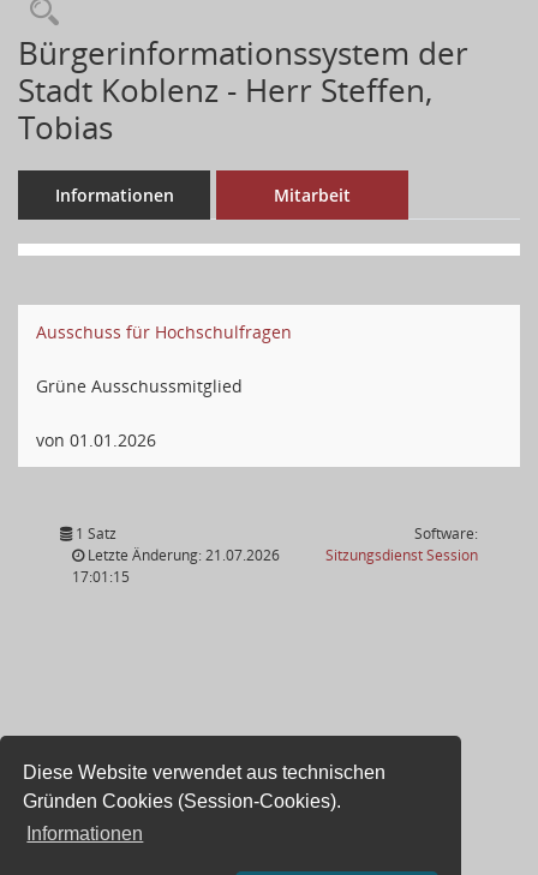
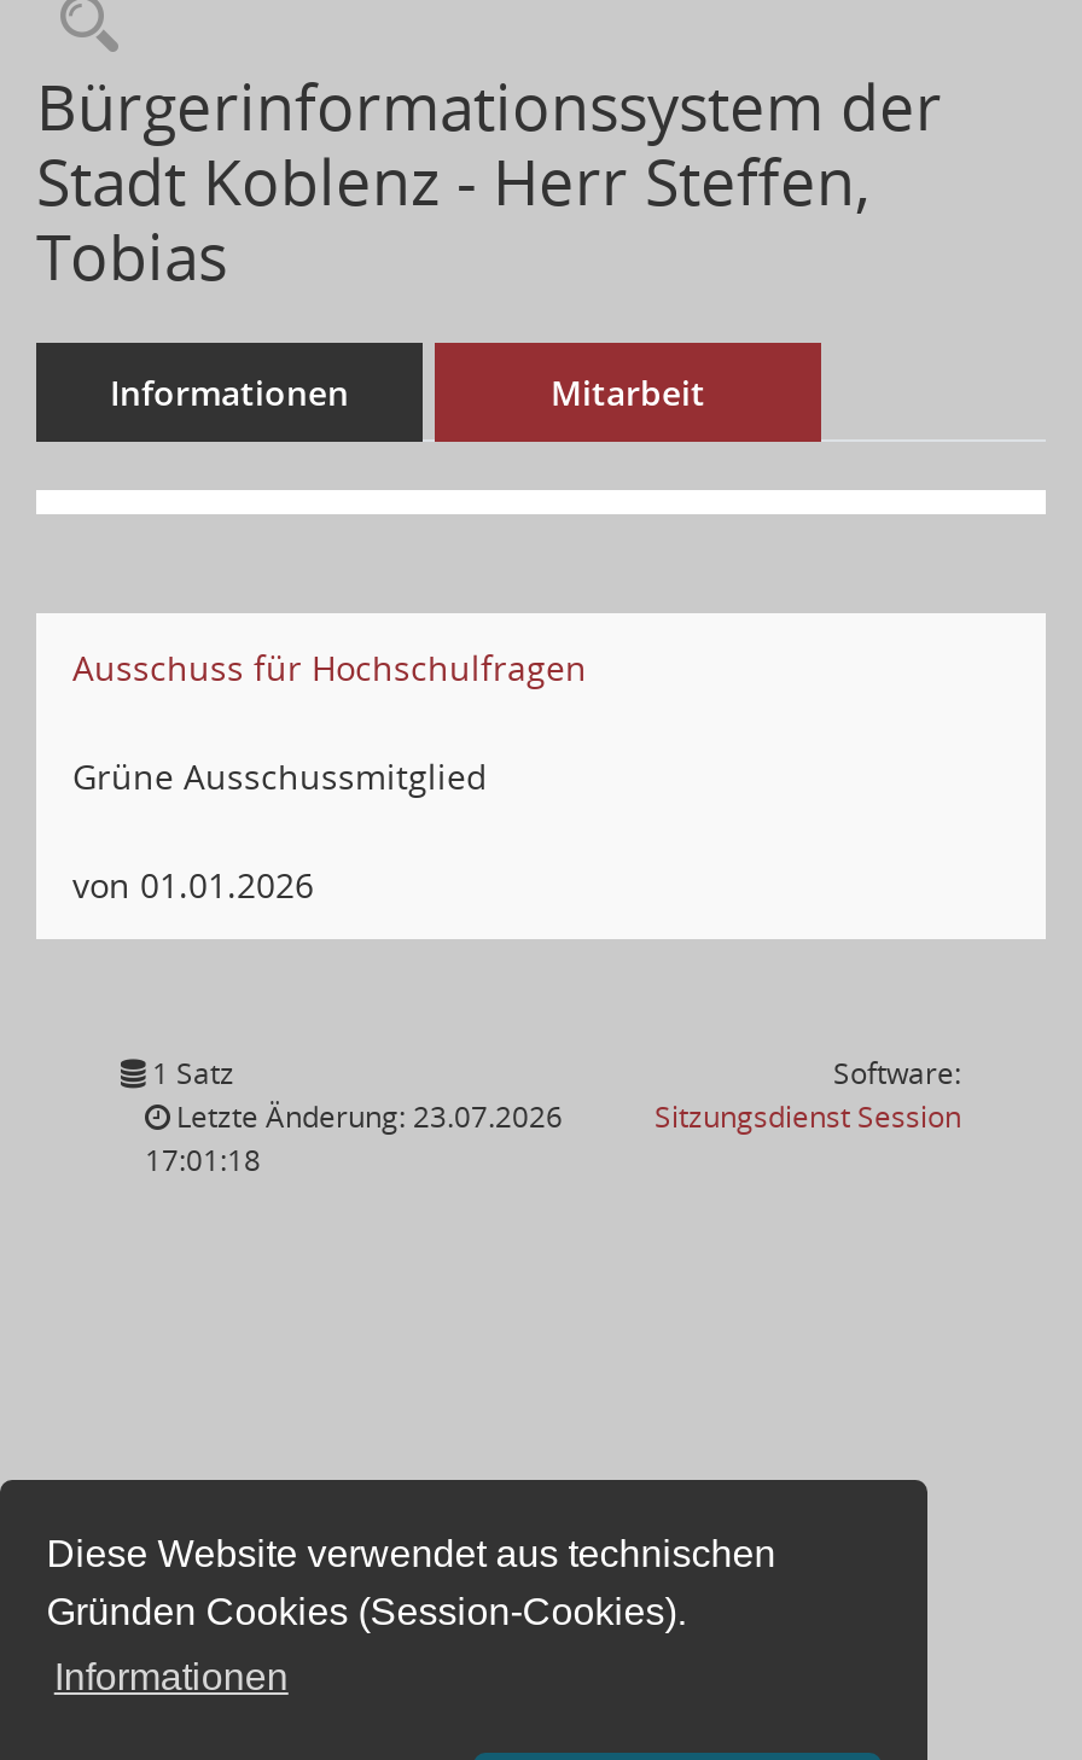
[84,545,280,565] Letzte Änderung: 21.07.2026 -> [169,1096,563,1137] Letzte Änderung: 23.07.2026
[72,567,130,587] 17:01:15 -> [145,1140,261,1181] 17:01:18

